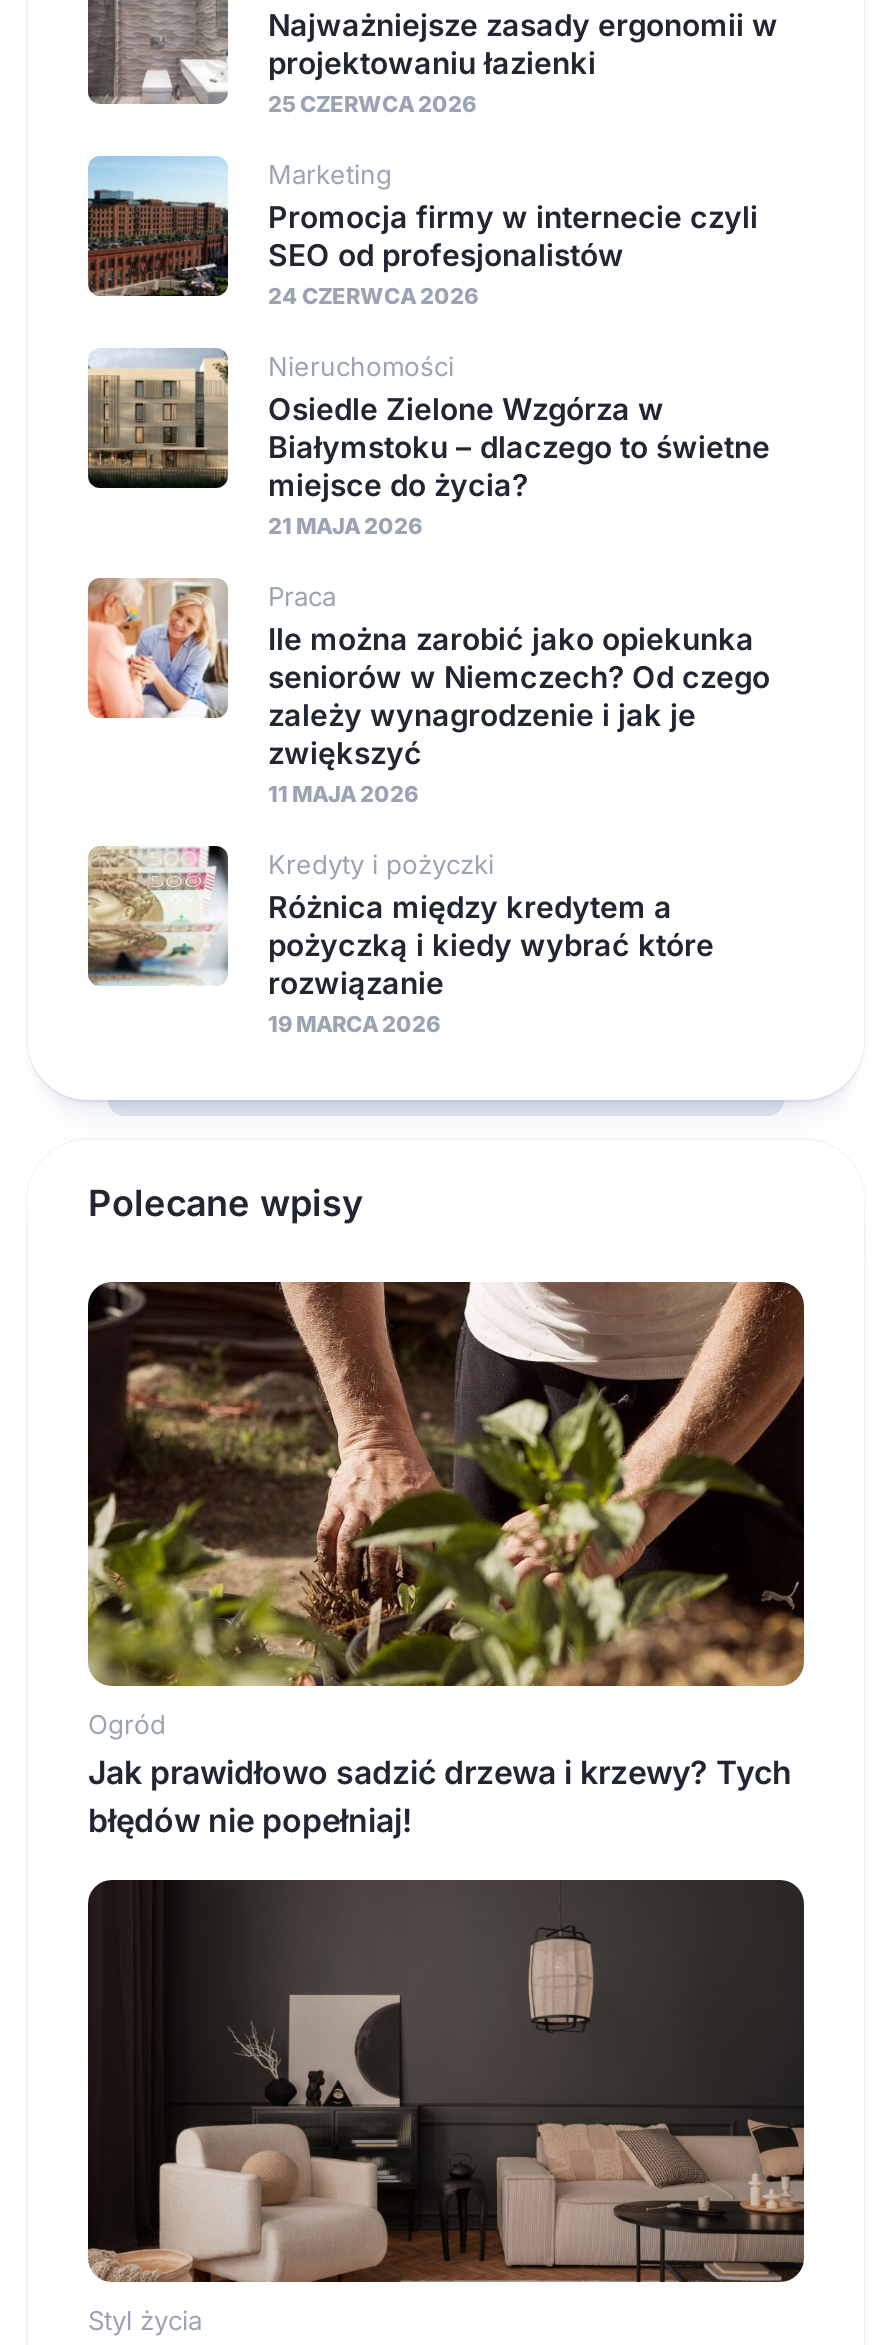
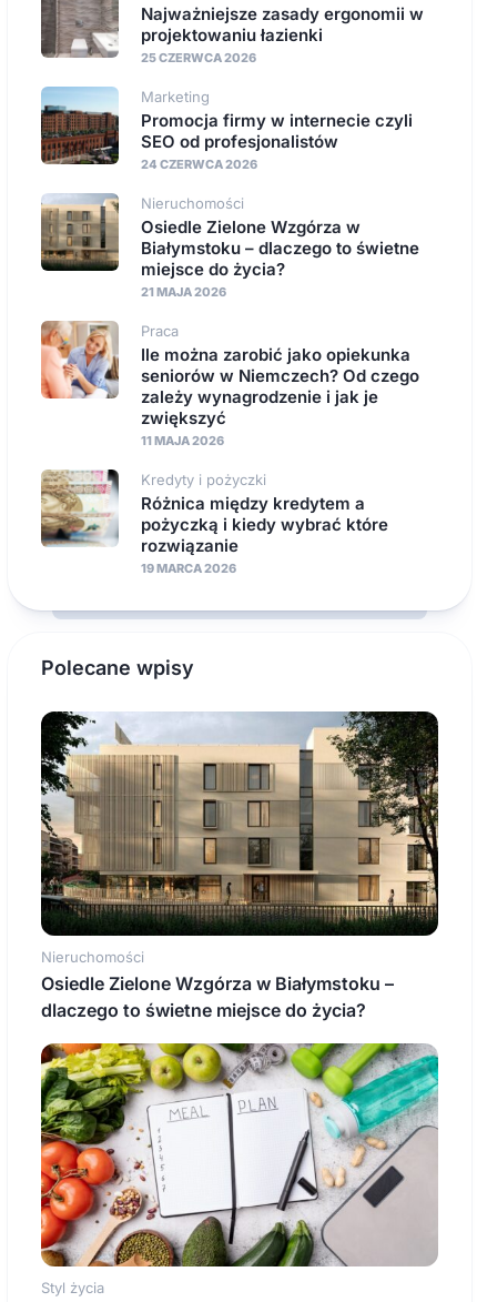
[86,1280,806,1839] [image] | Ogród | Jak prawidłowo sadzić drzewa i krzewy? Tych | błędów nie popełniaj! -> [40,710,439,1021] [image] | Nieruchomości | Osiedle Zielone Wzgórza w Białymstoku – | dlaczego to świetne miejsce do życia?
[86,1876,806,2282] [image] -> [40,1042,439,1268] [image]

